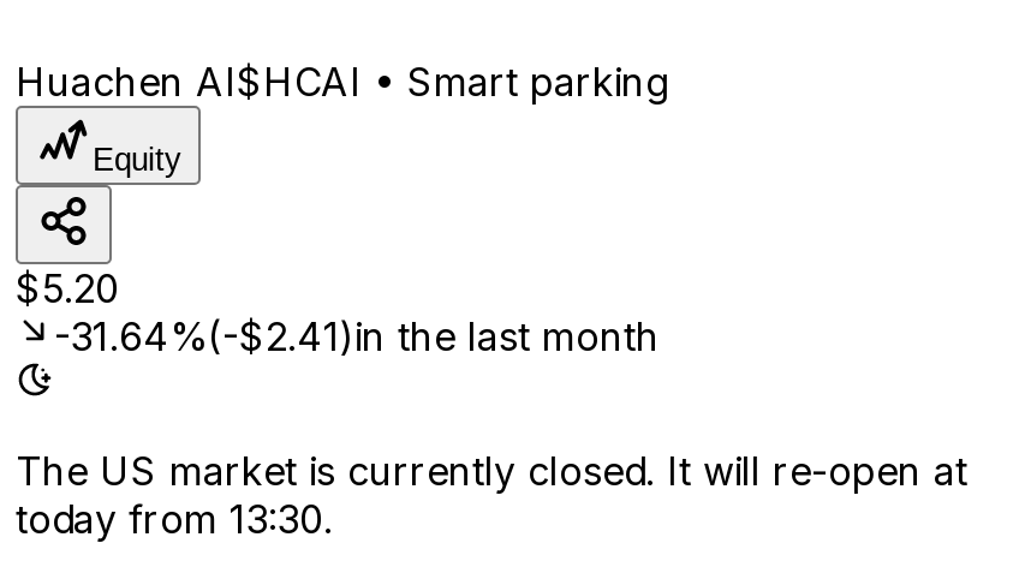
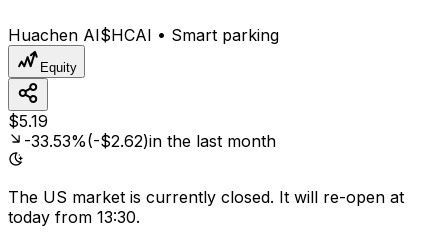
[16,264,119,312] $5.20 -> [8,111,48,131] $5.19
[54,312,660,360] -31.64%(-$2.41)in the last month -> [24,131,276,151] -33.53%(-$2.62)in the last month

